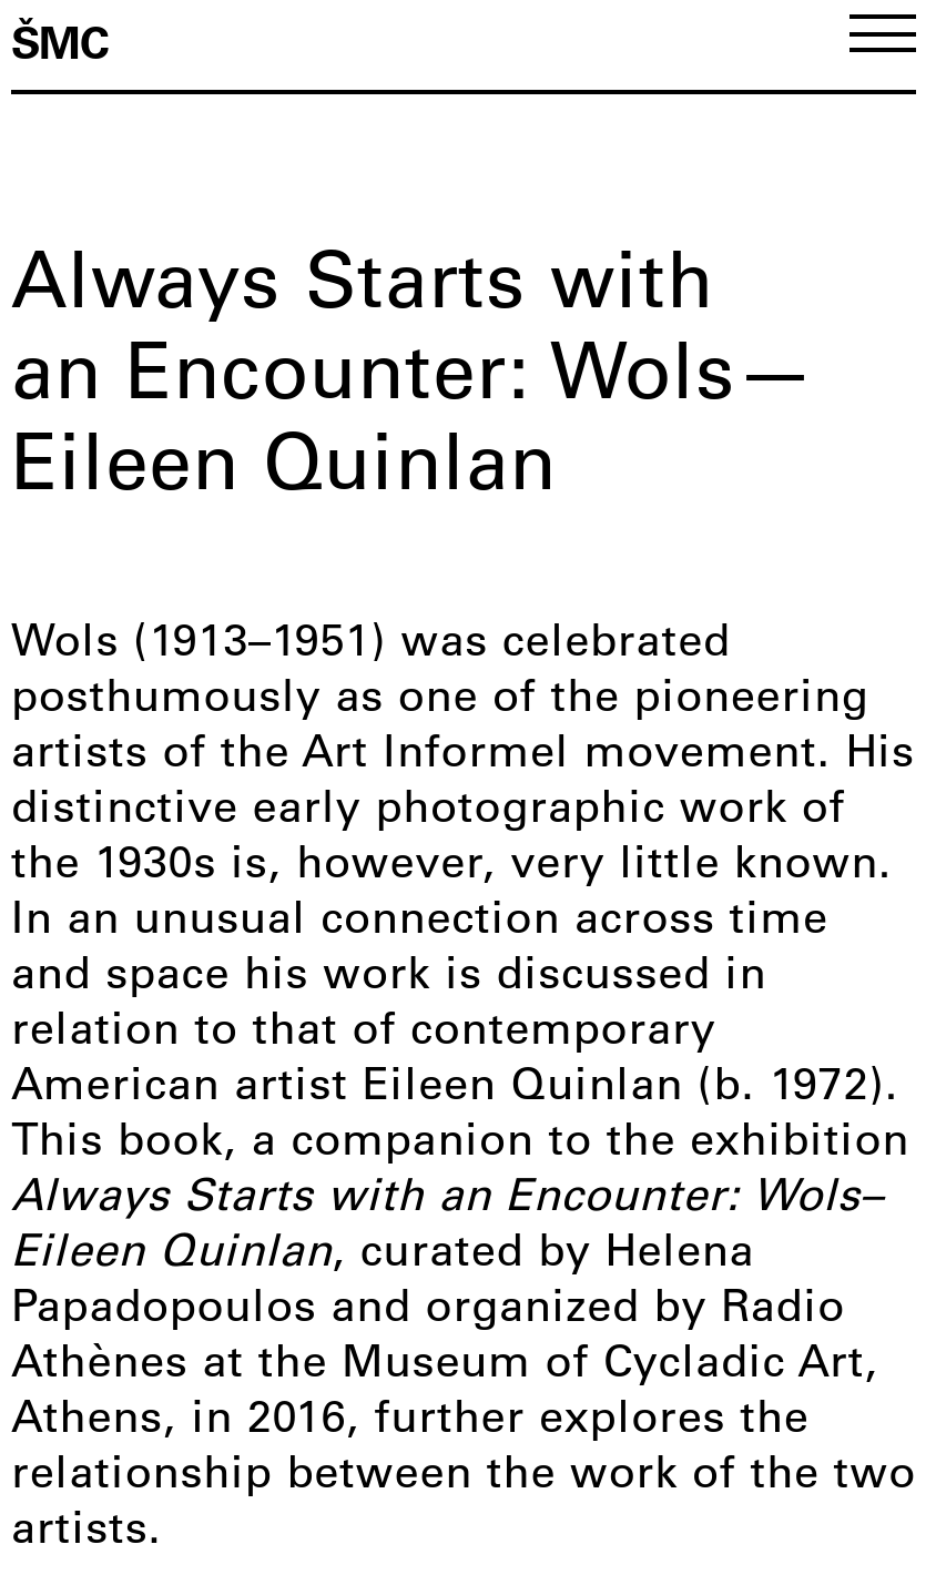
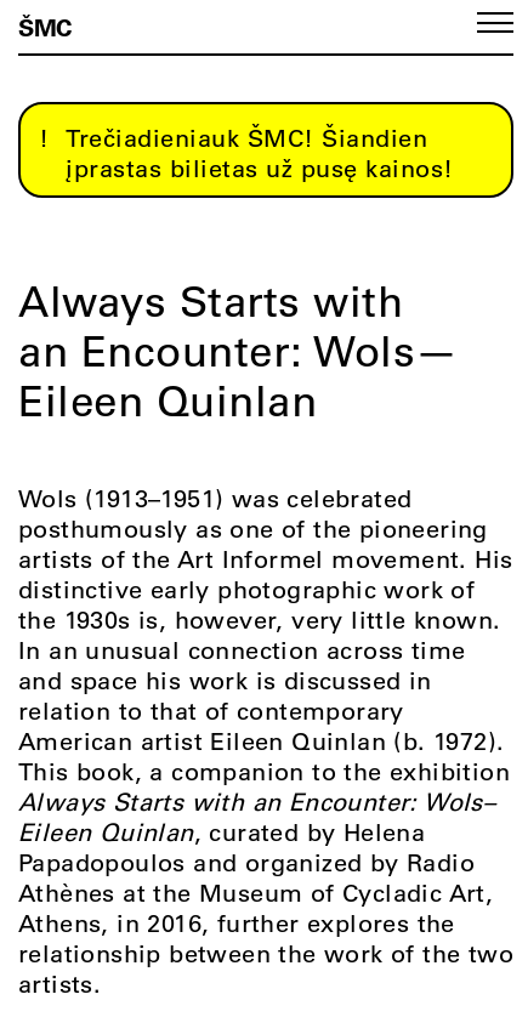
none -> [66,123,453,183] Trečiadieniauk ŠMC! Šiandien | įprastas bilietas už pusę kainos!

